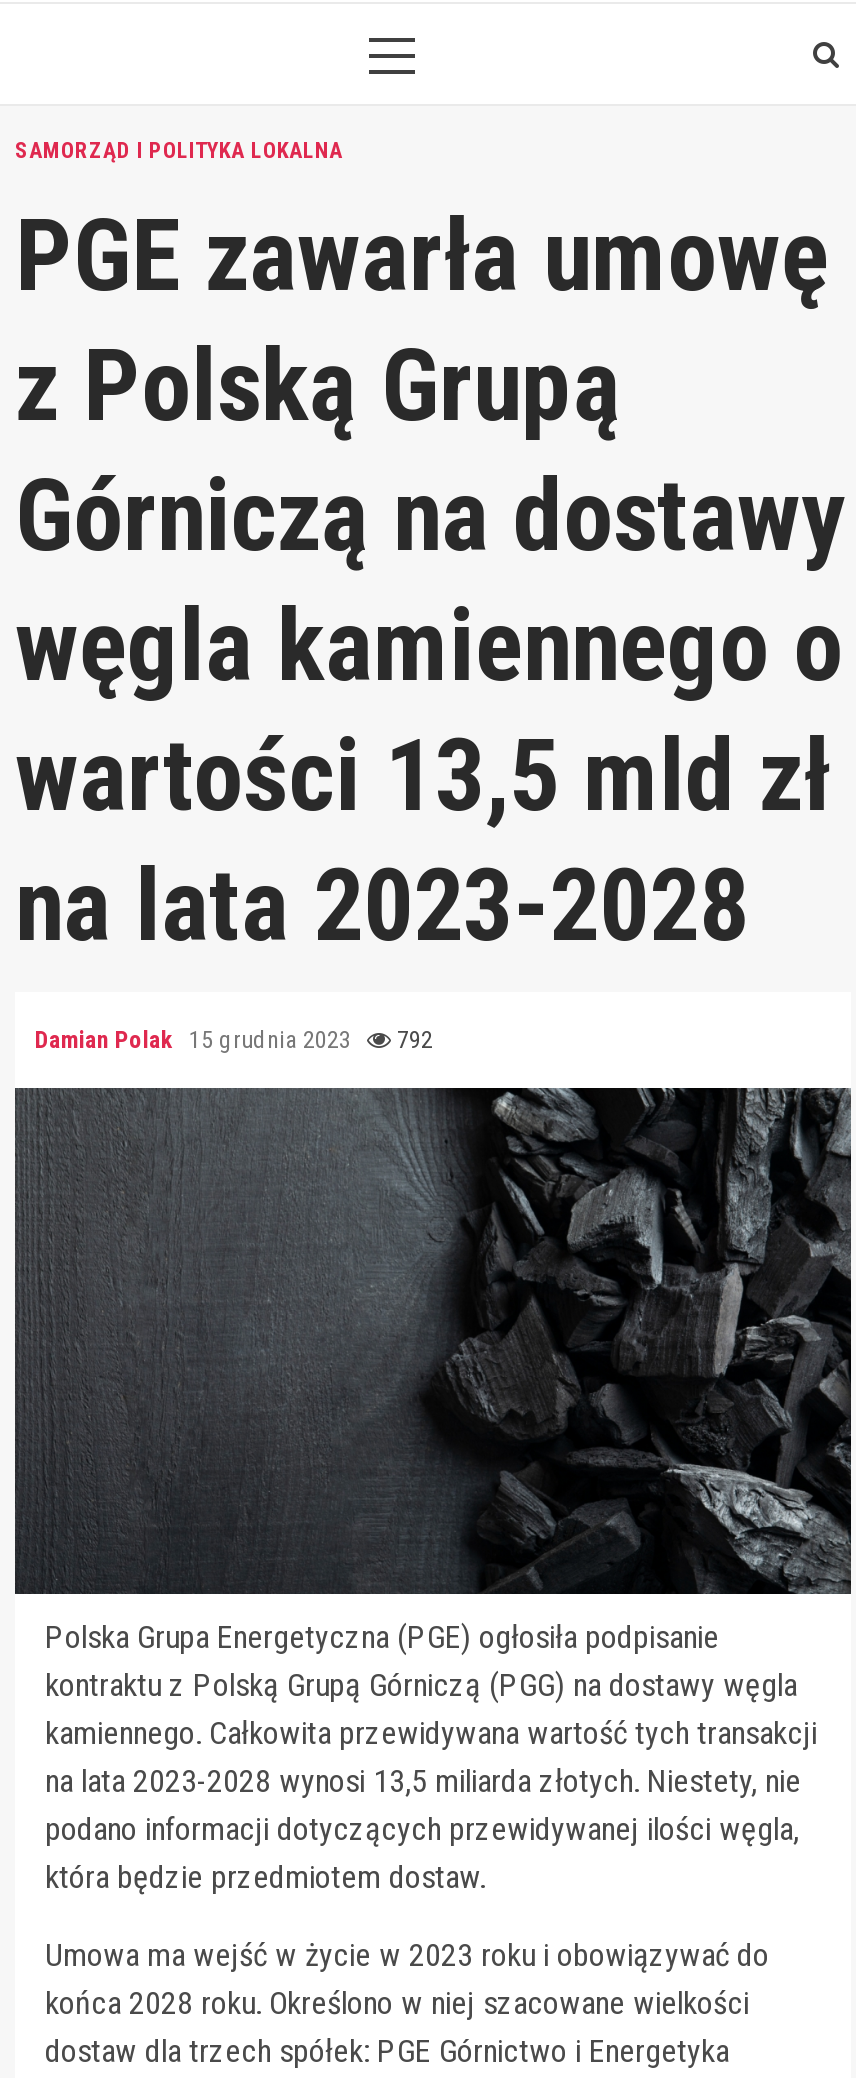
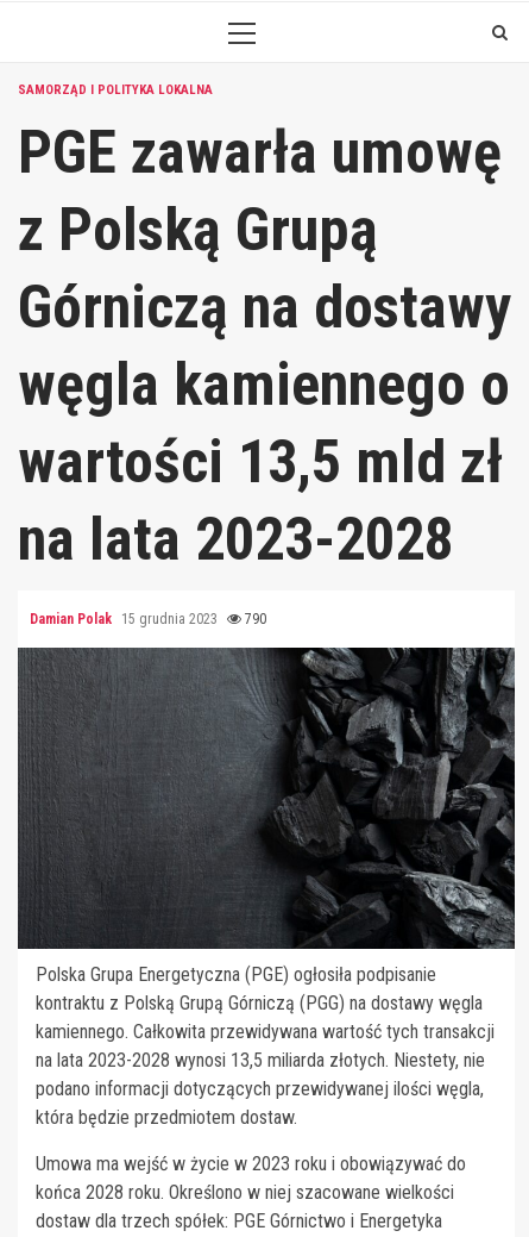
[35,1026,433,1054] Damian Polak 15 grudnia 2023 792 -> [30,611,266,627] Damian Polak 15 grudnia 2023 790

